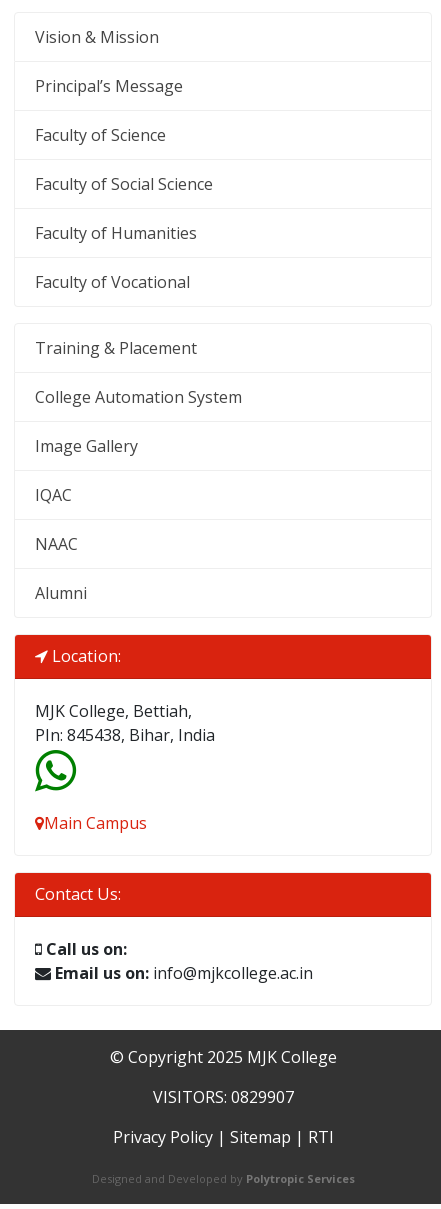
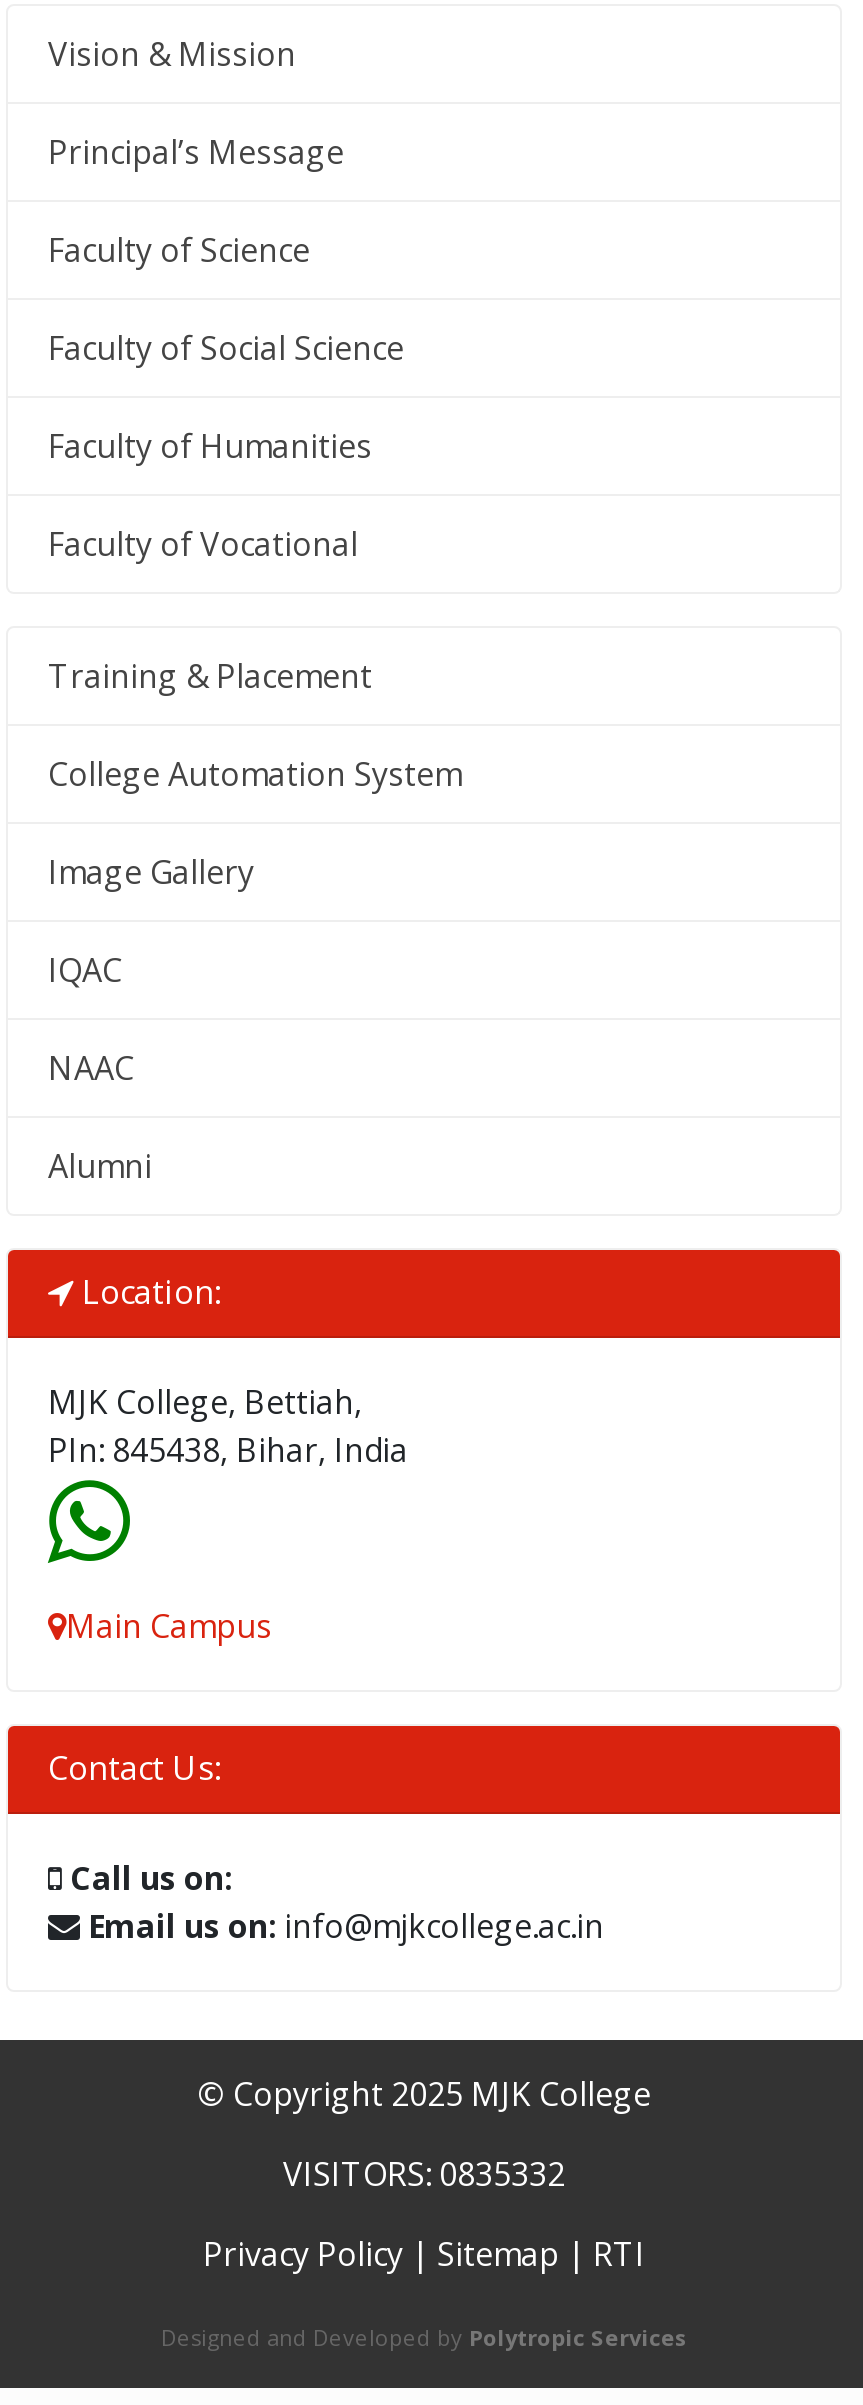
[152,1086,293,1108] VISITORS: 0829907 -> [283,2152,565,2196] VISITORS: 0835332

